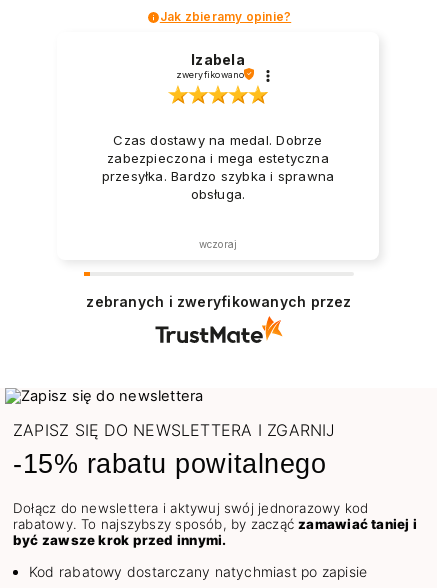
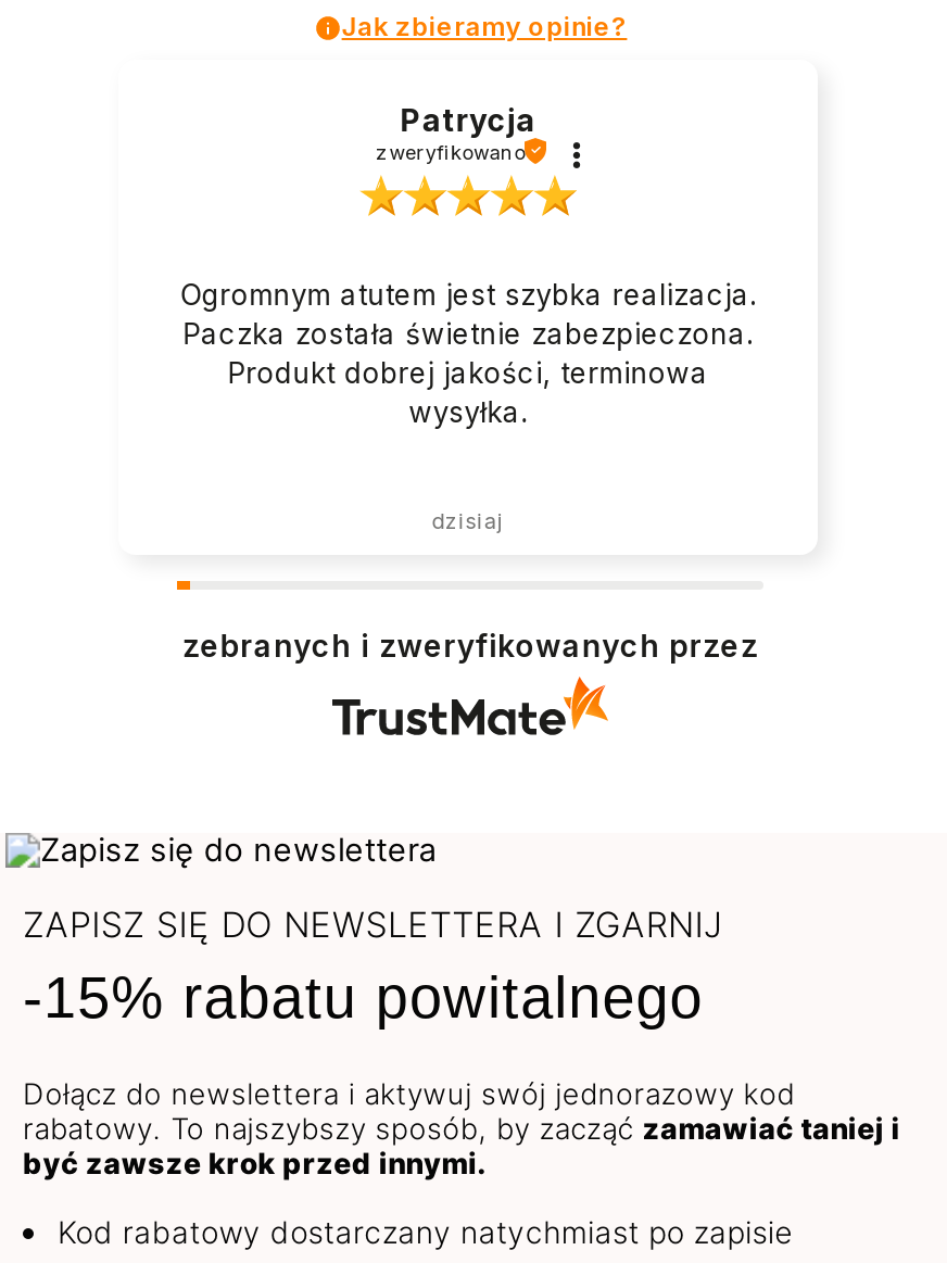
[191,50,245,67] Izabela -> [400,100,536,137] Patrycja
[102,132,334,202] Czas dostawy na medal. Dobrze | zabezpieczona i mega estetyczna | przesyłka. Bardzo szybka i sprawna | obsługa. -> [180,277,757,429] Ogromnym atutem jest szybka realizacja. | Paczka została świetnie zabezpieczona. | Produkt dobrej jakości, terminowa | wysyłka.
[199,237,237,249] wczoraj -> [432,506,505,532] dzisiaj

